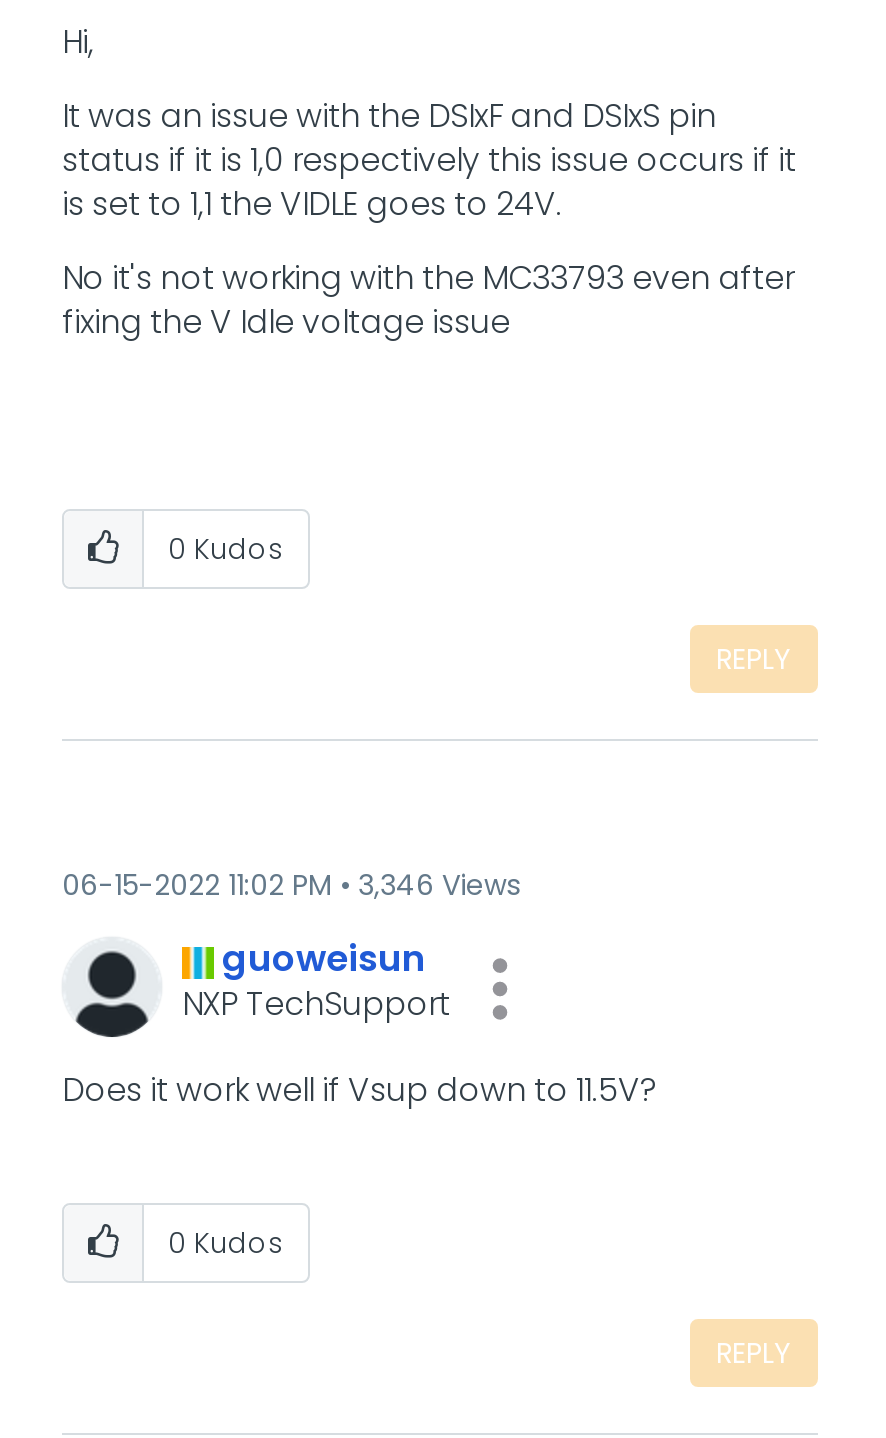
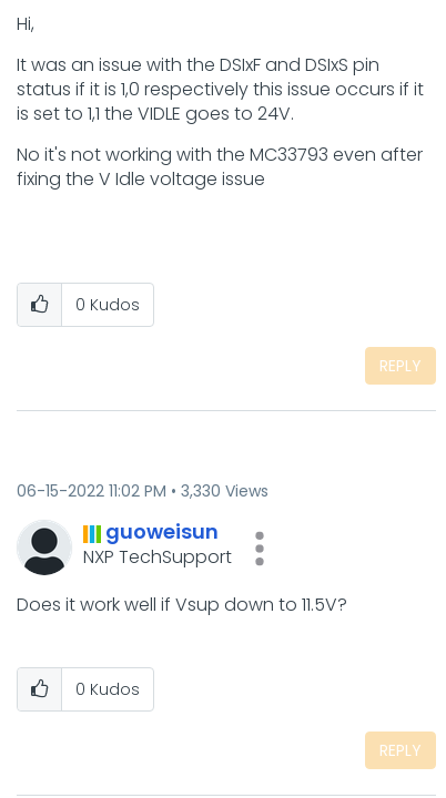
[62,865,520,905] 06-15-2022 11:02 PM 3,346 Views -> [17,480,268,502] 06-15-2022 11:02 PM 3,330 Views

